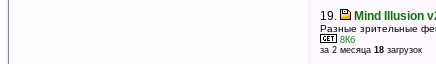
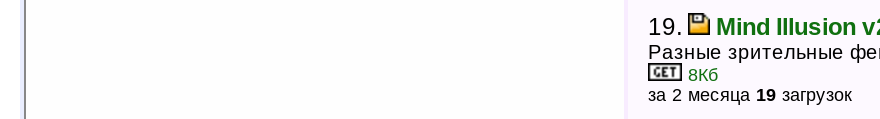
[320,45,422,55] за 2 месяца 18 загрузок -> [648,85,852,105] за 2 месяца 19 загрузок

